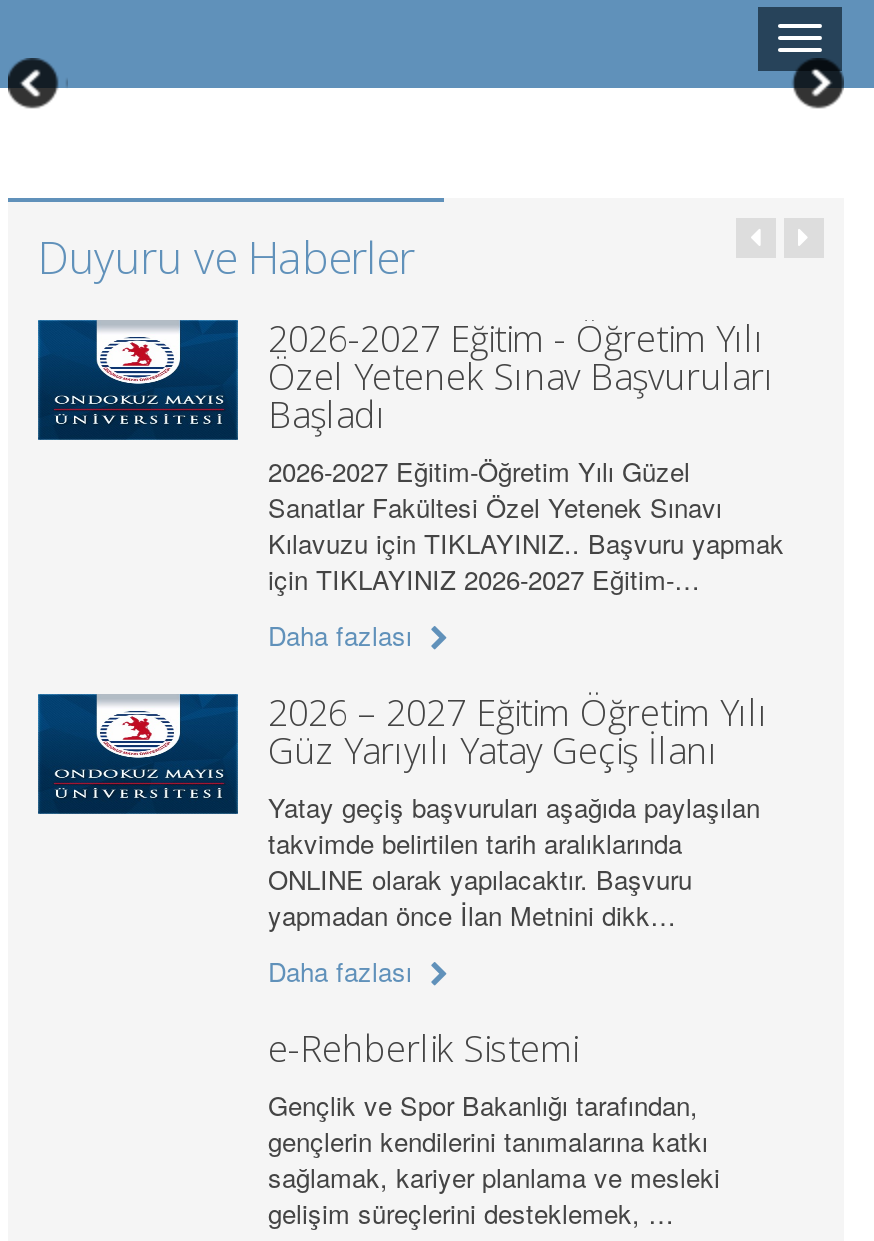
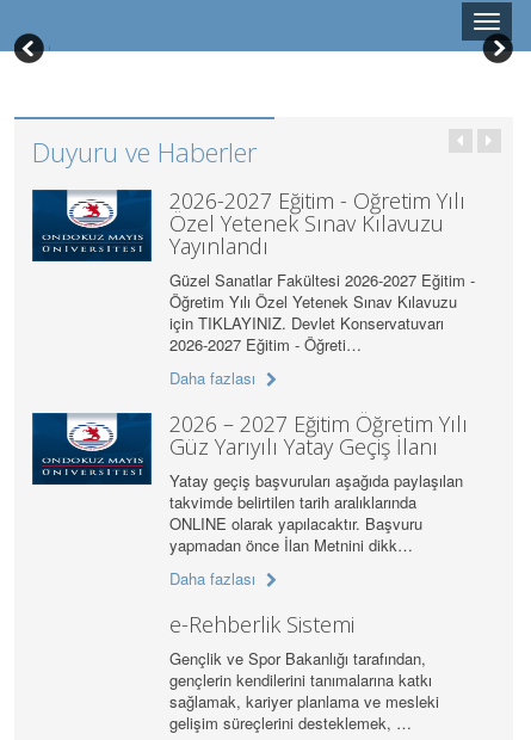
[268,353,784,599] Özel Yetenek Sınav Başvuruları | Başladı | 2026-2027 Eğitim-Öğretim Yılı Güzel | Sanatlar Fakültesi Özel Yetenek Sınavı | Kılavuzu için TIKLAYINIZ.. Başvuru yapmak | için TIKLAYINIZ 2026-2027 Eğitim-… -> [169,209,475,356] Özel Yetenek Sınav Kılavuzu | Yayınlandı | Güzel Sanatlar Fakültesi 2026-2027 Eğitim - | Öğretim Yılı Özel Yetenek Sınav Kılavuzu | için TIKLAYINIZ. Devlet Konservatuvarı | 2026-2027 Eğitim - Öğreti…

